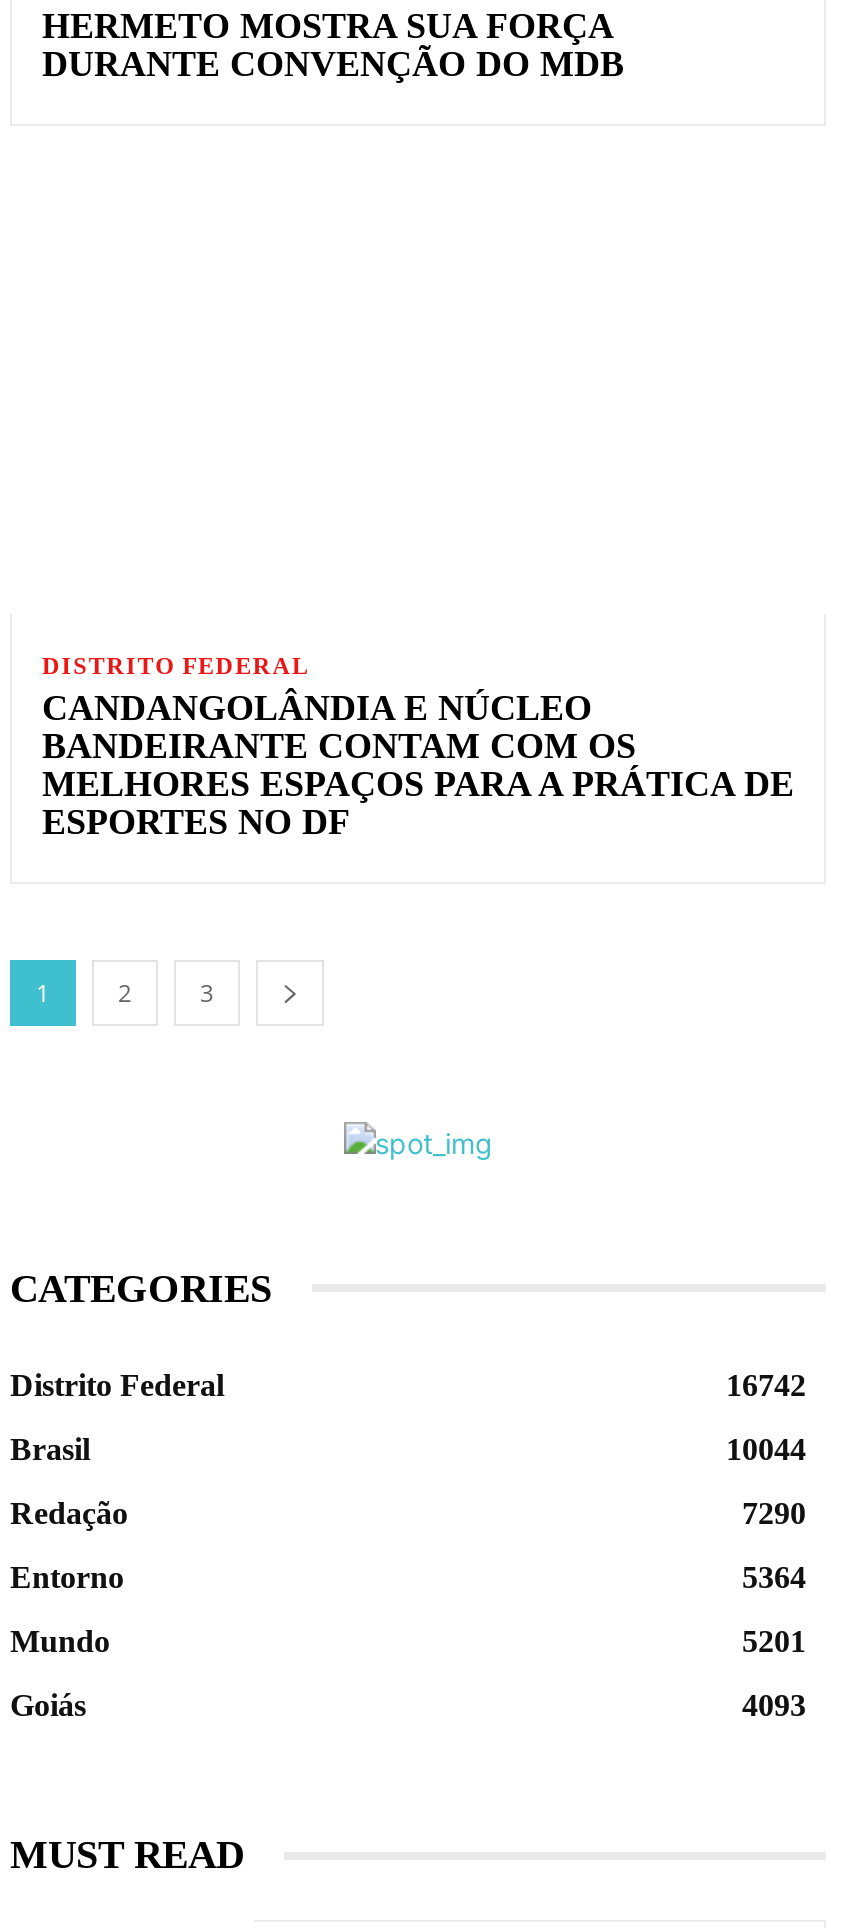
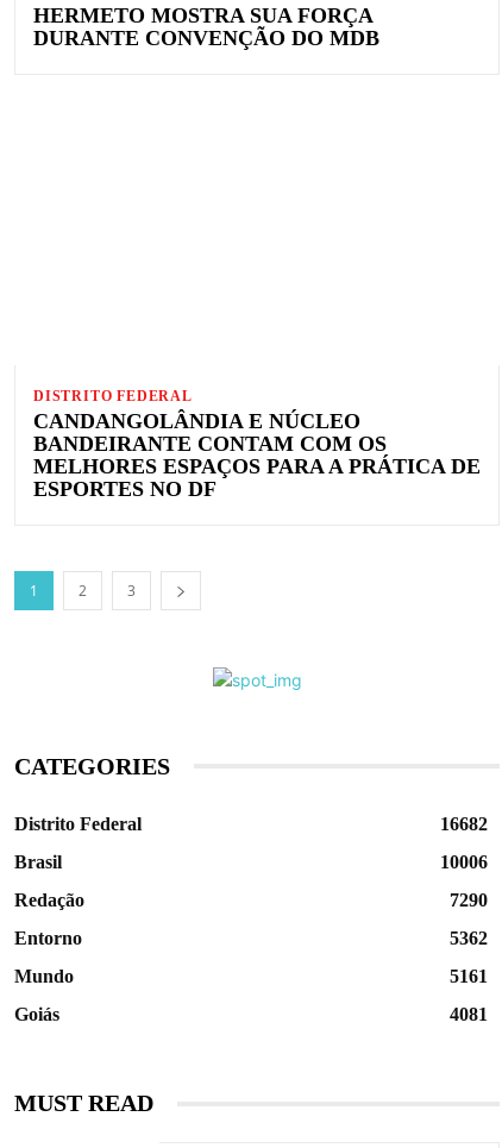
[726,1369,806,1403] 16742 -> [440,814,488,834] 16682
[726,1433,806,1467] 10044 -> [440,852,488,872] 10006
[742,1561,806,1595] 5364 -> [450,928,488,949] 5362
[742,1625,806,1659] 5201 -> [450,966,488,987] 5161
[742,1689,806,1723] 4093 -> [450,1005,488,1025] 4081

